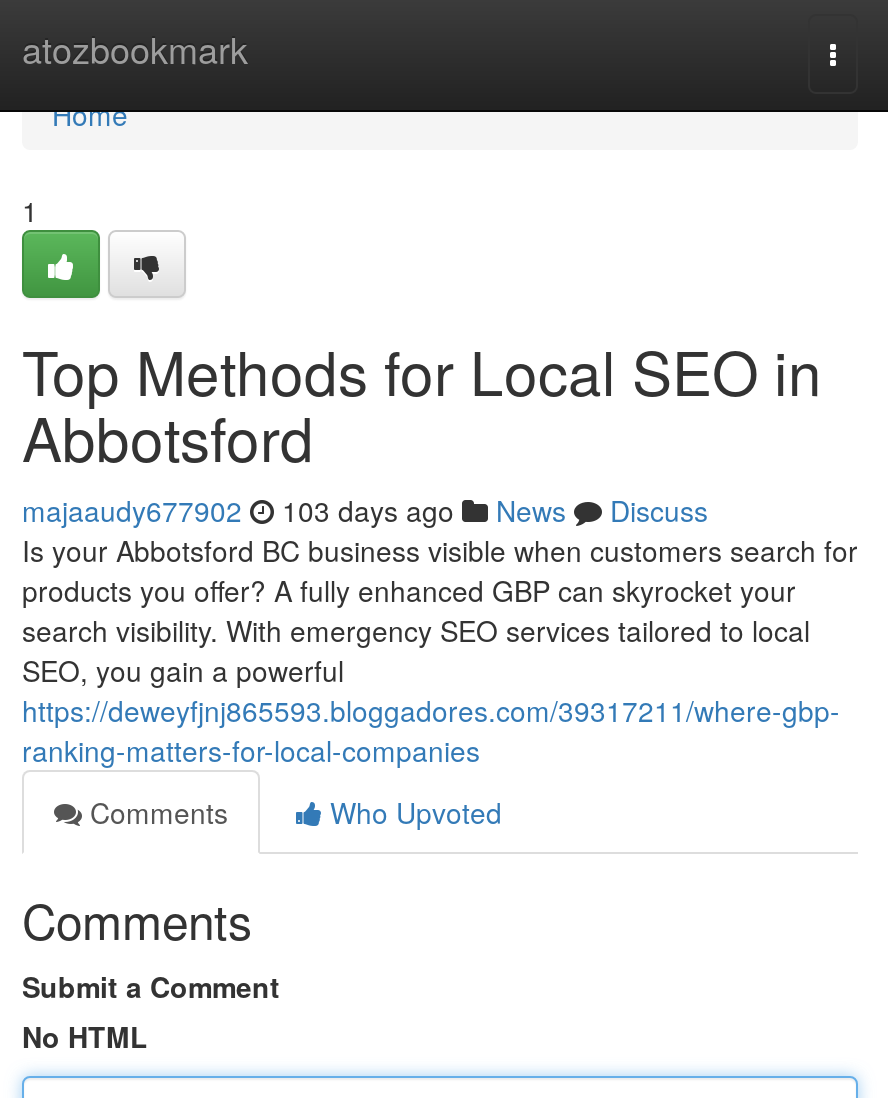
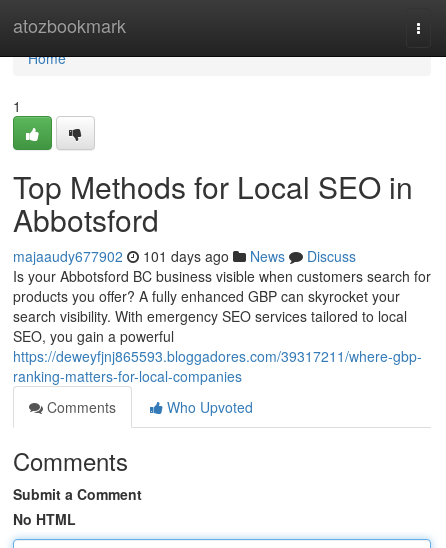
[22,490,708,530] majaaudy677902 103 days ago News Discuss -> [13,246,356,266] majaaudy677902 101 days ago News Discuss

